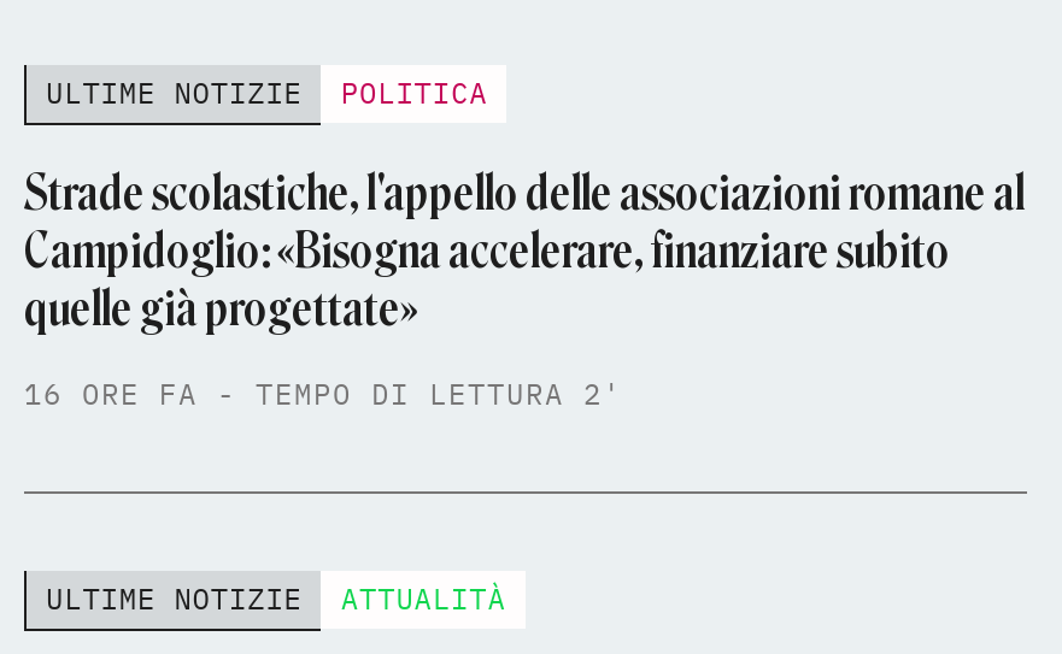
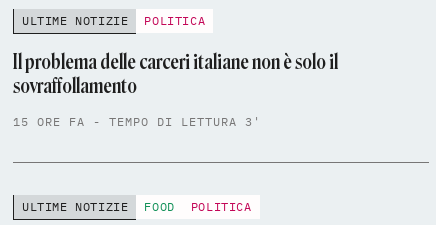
[24,163,1025,336] Strade scolastiche, l'appello delle associazioni romane al | Campidoglio: «Bisogna accelerare, finanziare subito | quelle già progettate» -> [13,50,338,98] Il problema delle carceri italiane non è solo il | sovraffollamento
[24,375,622,411] 16 ORE FA - TEMPO DI LETTURA 2' -> [13,114,261,129] 15 ORE FA - TEMPO DI LETTURA 3'
[341,579,506,615] ATTUALITÀ -> [144,199,252,214] FOOD | POLITICA

